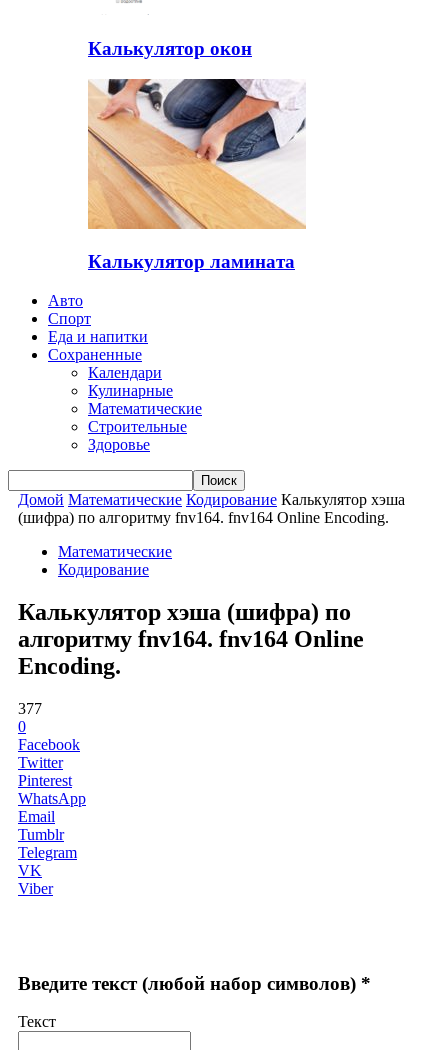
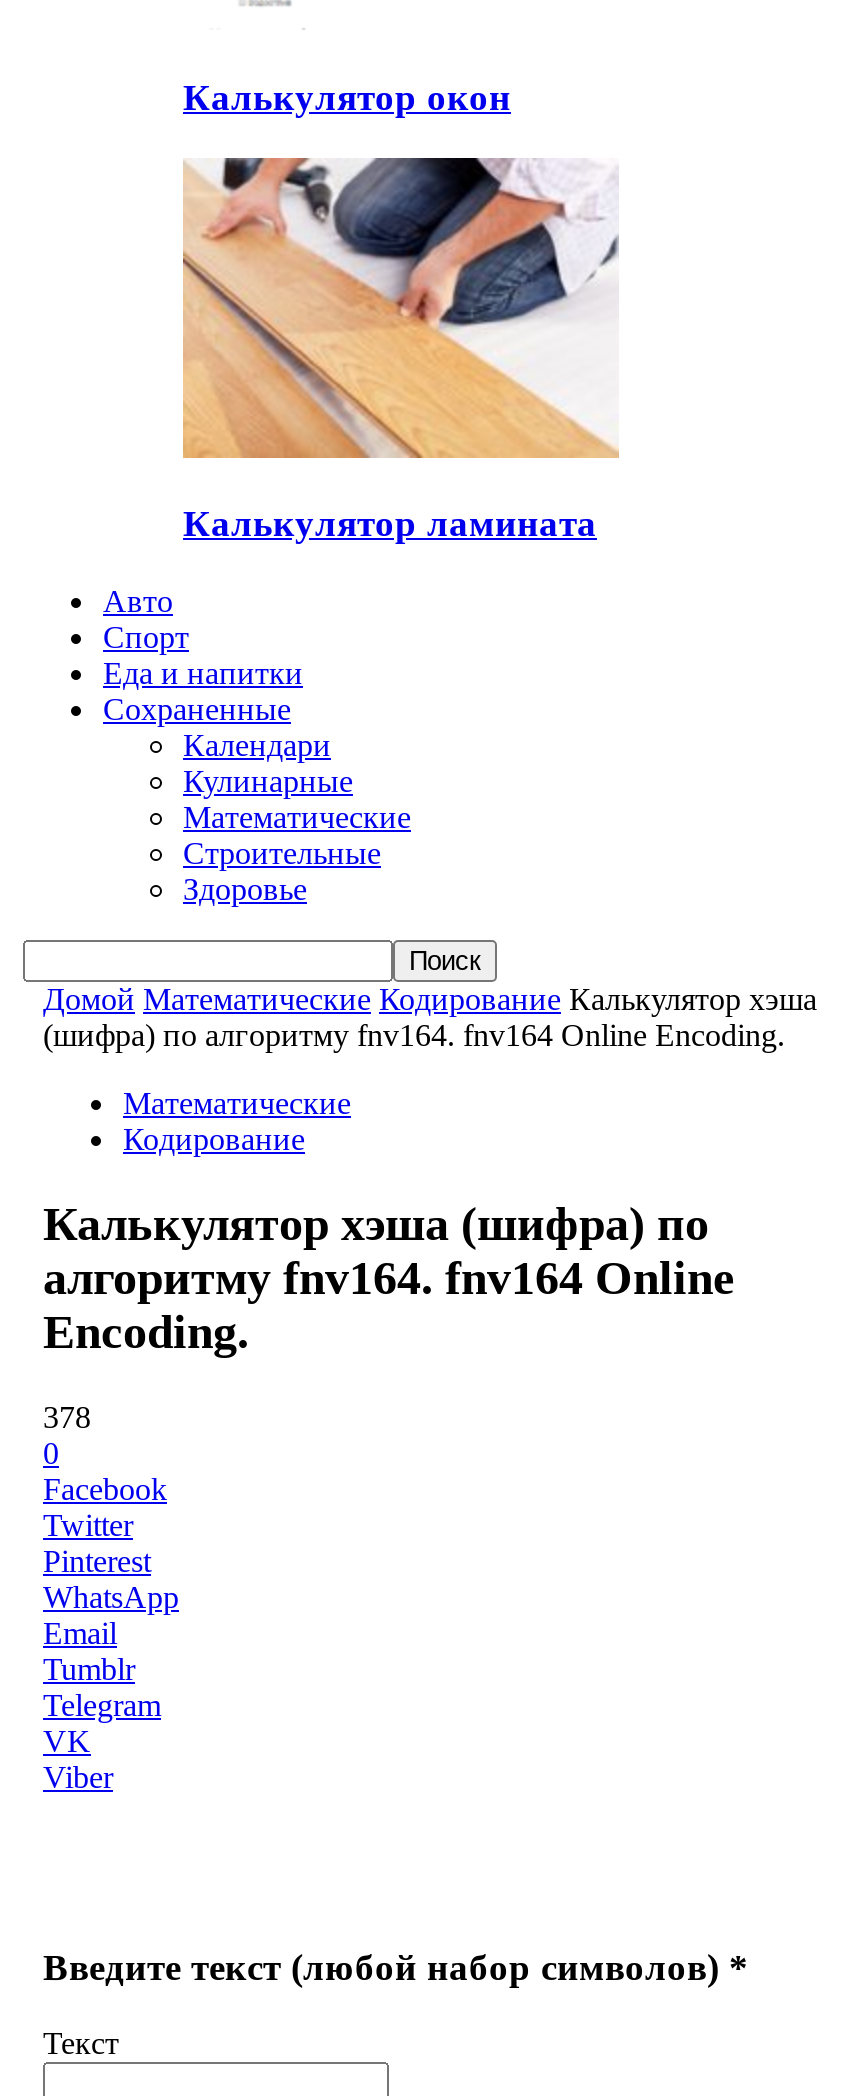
[18,700,42,717] 377 -> [43,1400,91,1434] 378

